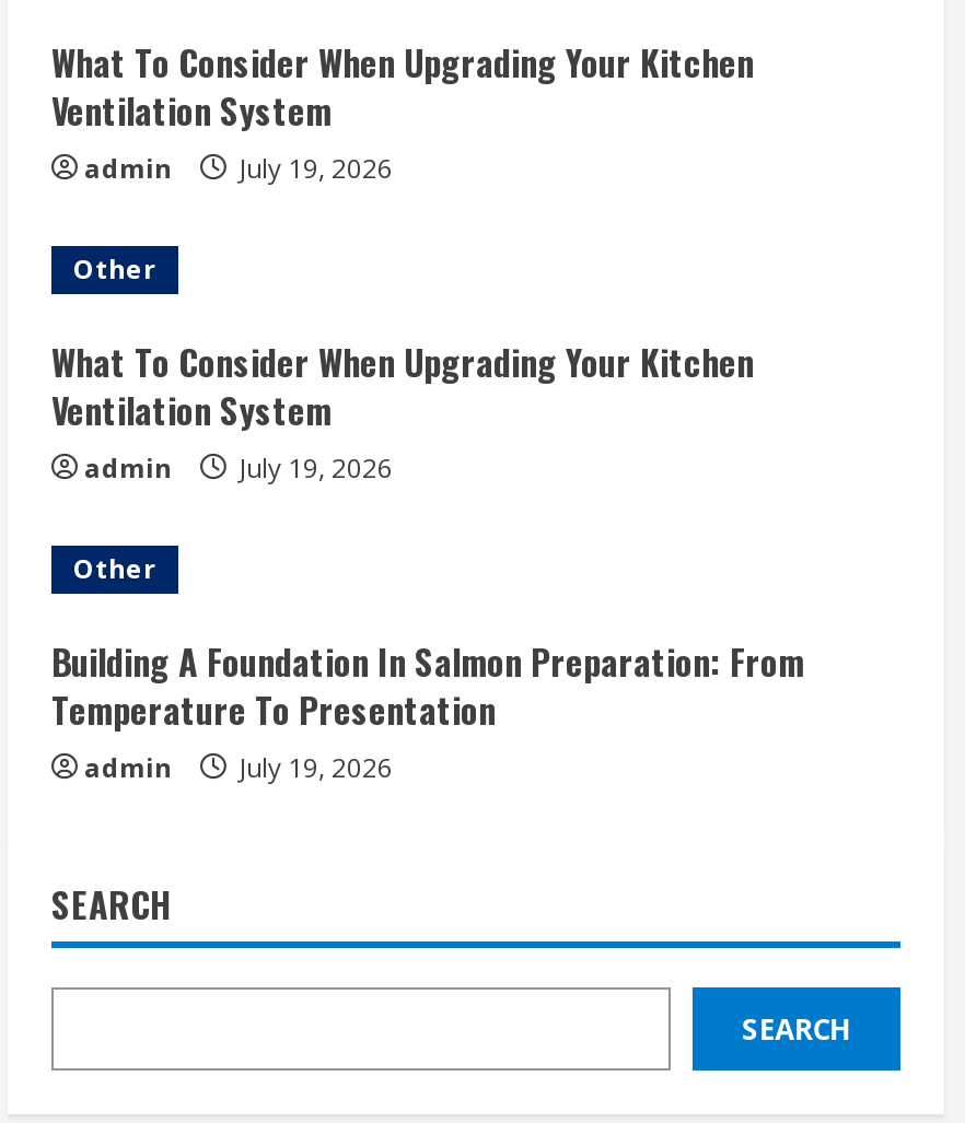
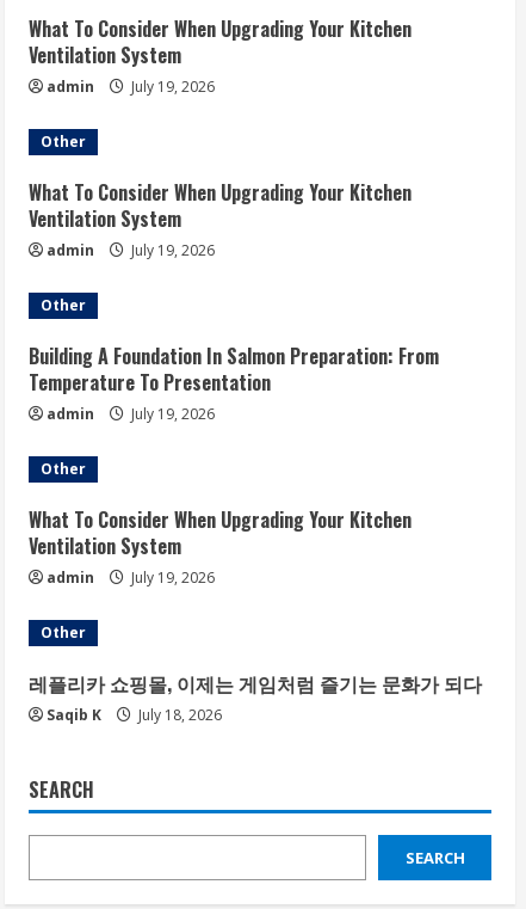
none -> [29,459,482,725] Other | What To Consider When Upgrading Your Kitchen | Ventilation System | admin | July 19, 2026 | Other | 레플리카 쇼핑몰, 이제는 게임처럼 즐기는 문화가 되다 | Saqib K | July 18, 2026

